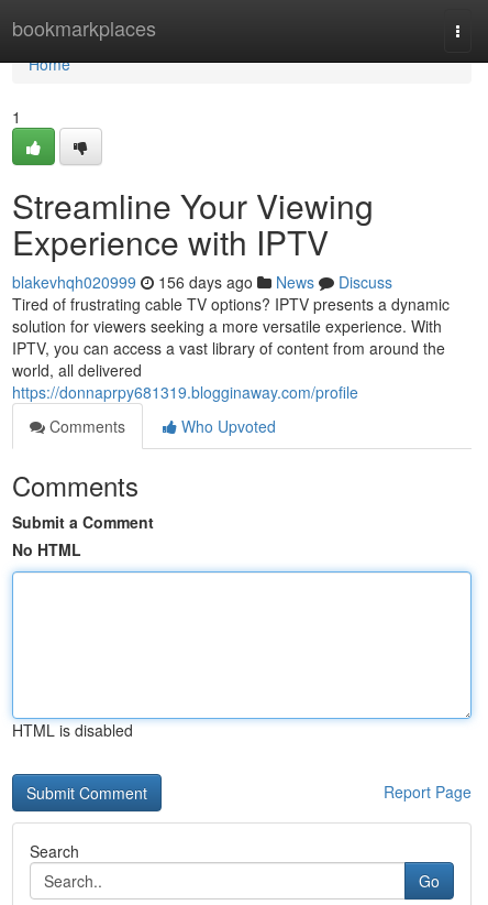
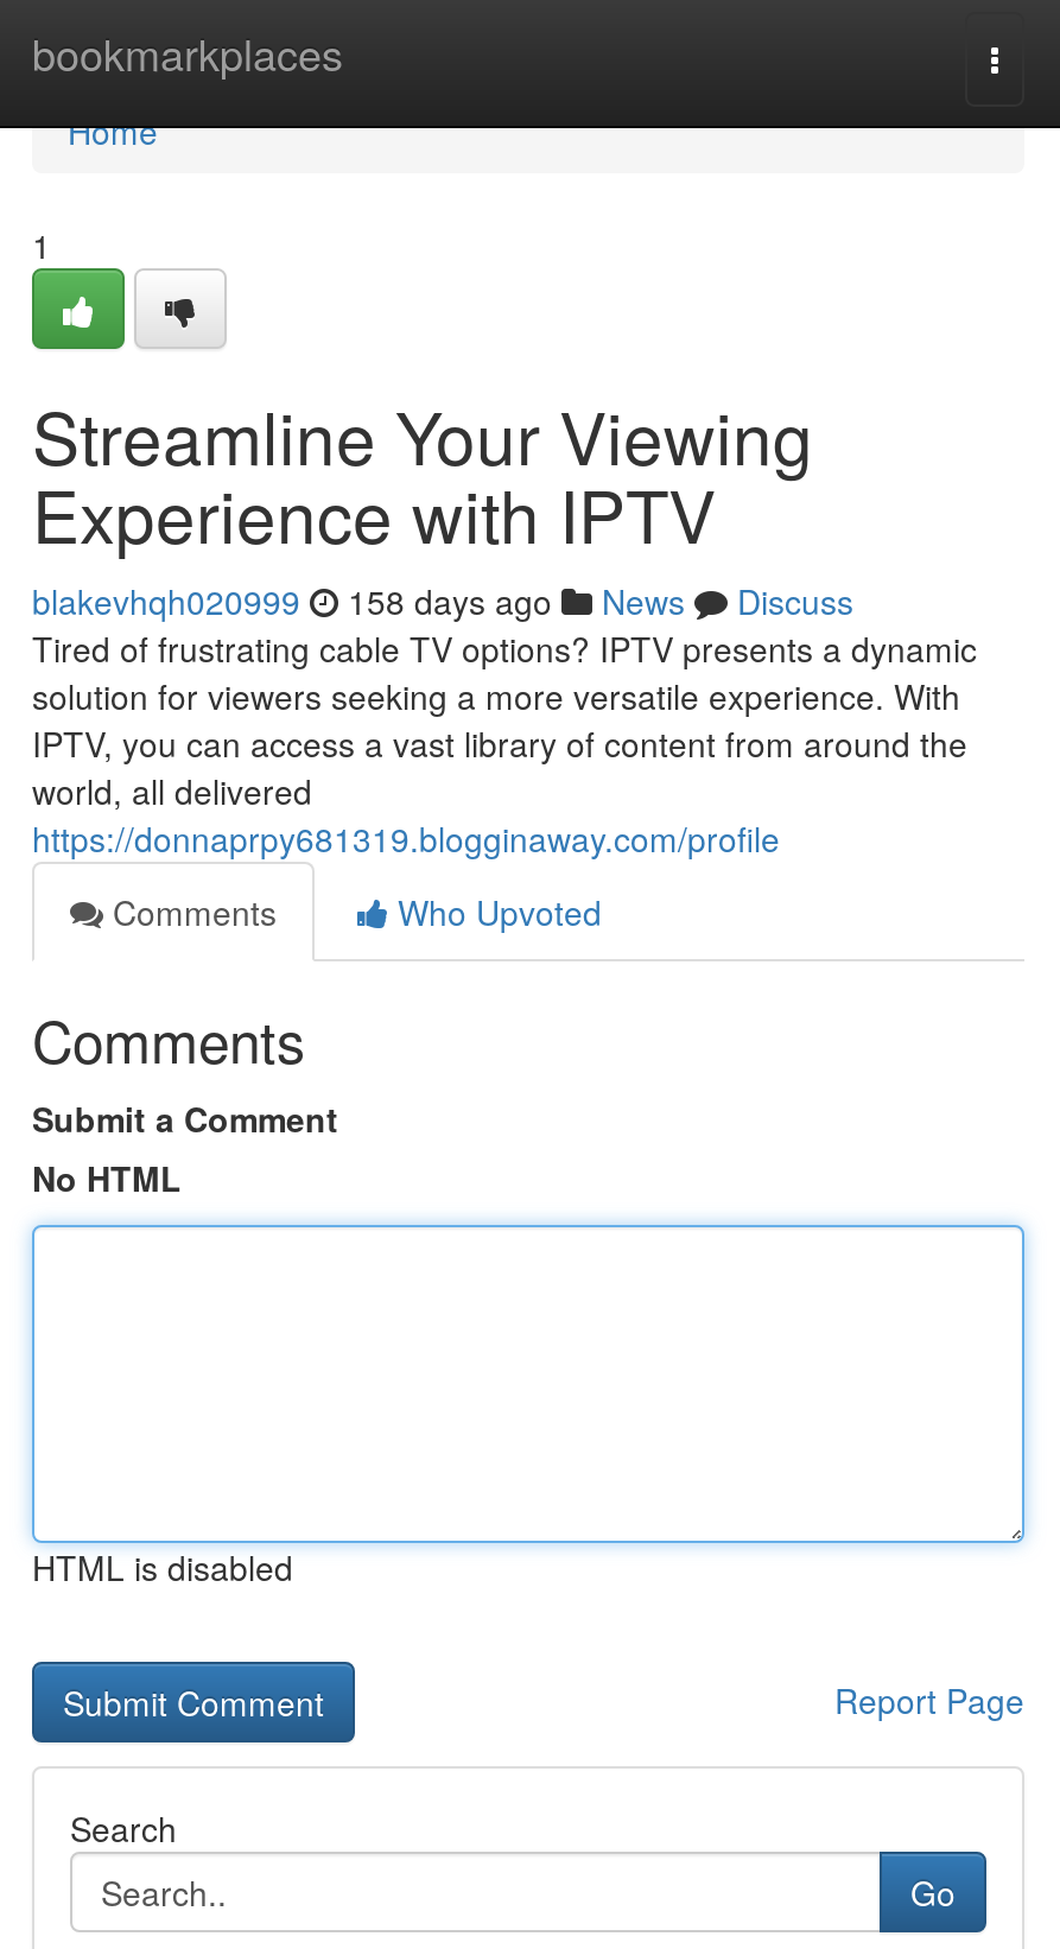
[12,271,392,293] blakevhqh020999 156 days ago News Discuss -> [32,577,853,624] blakevhqh020999 158 days ago News Discuss

